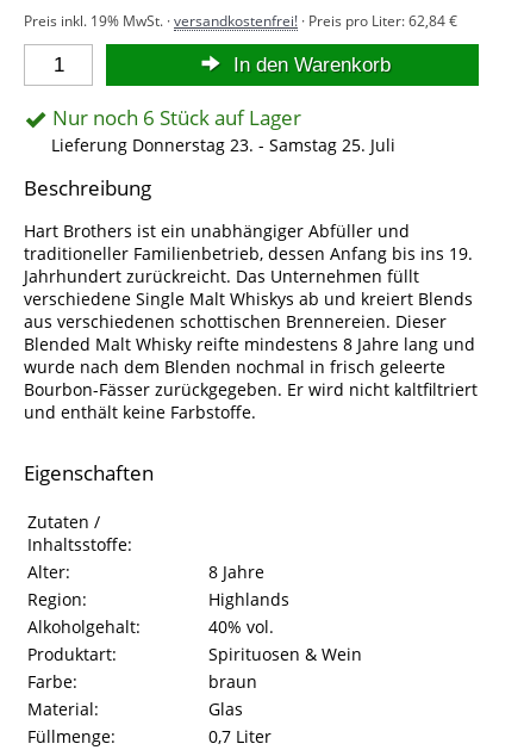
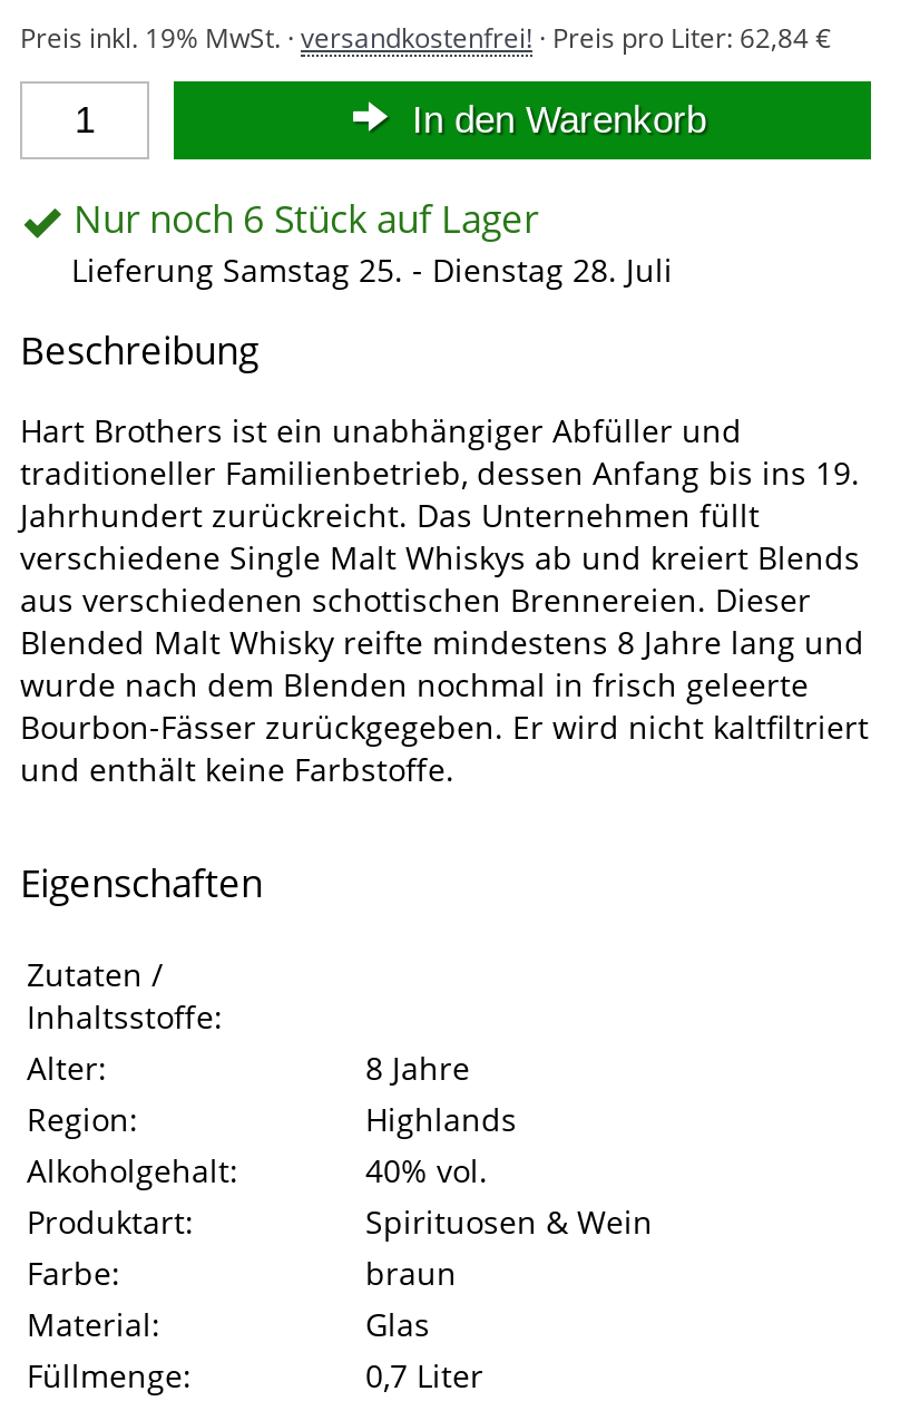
[51,134,395,157] Lieferung Donnerstag 23. - Samstag 25. Juli -> [71,249,673,292] Lieferung Samstag 25. - Dienstag 28. Juli

